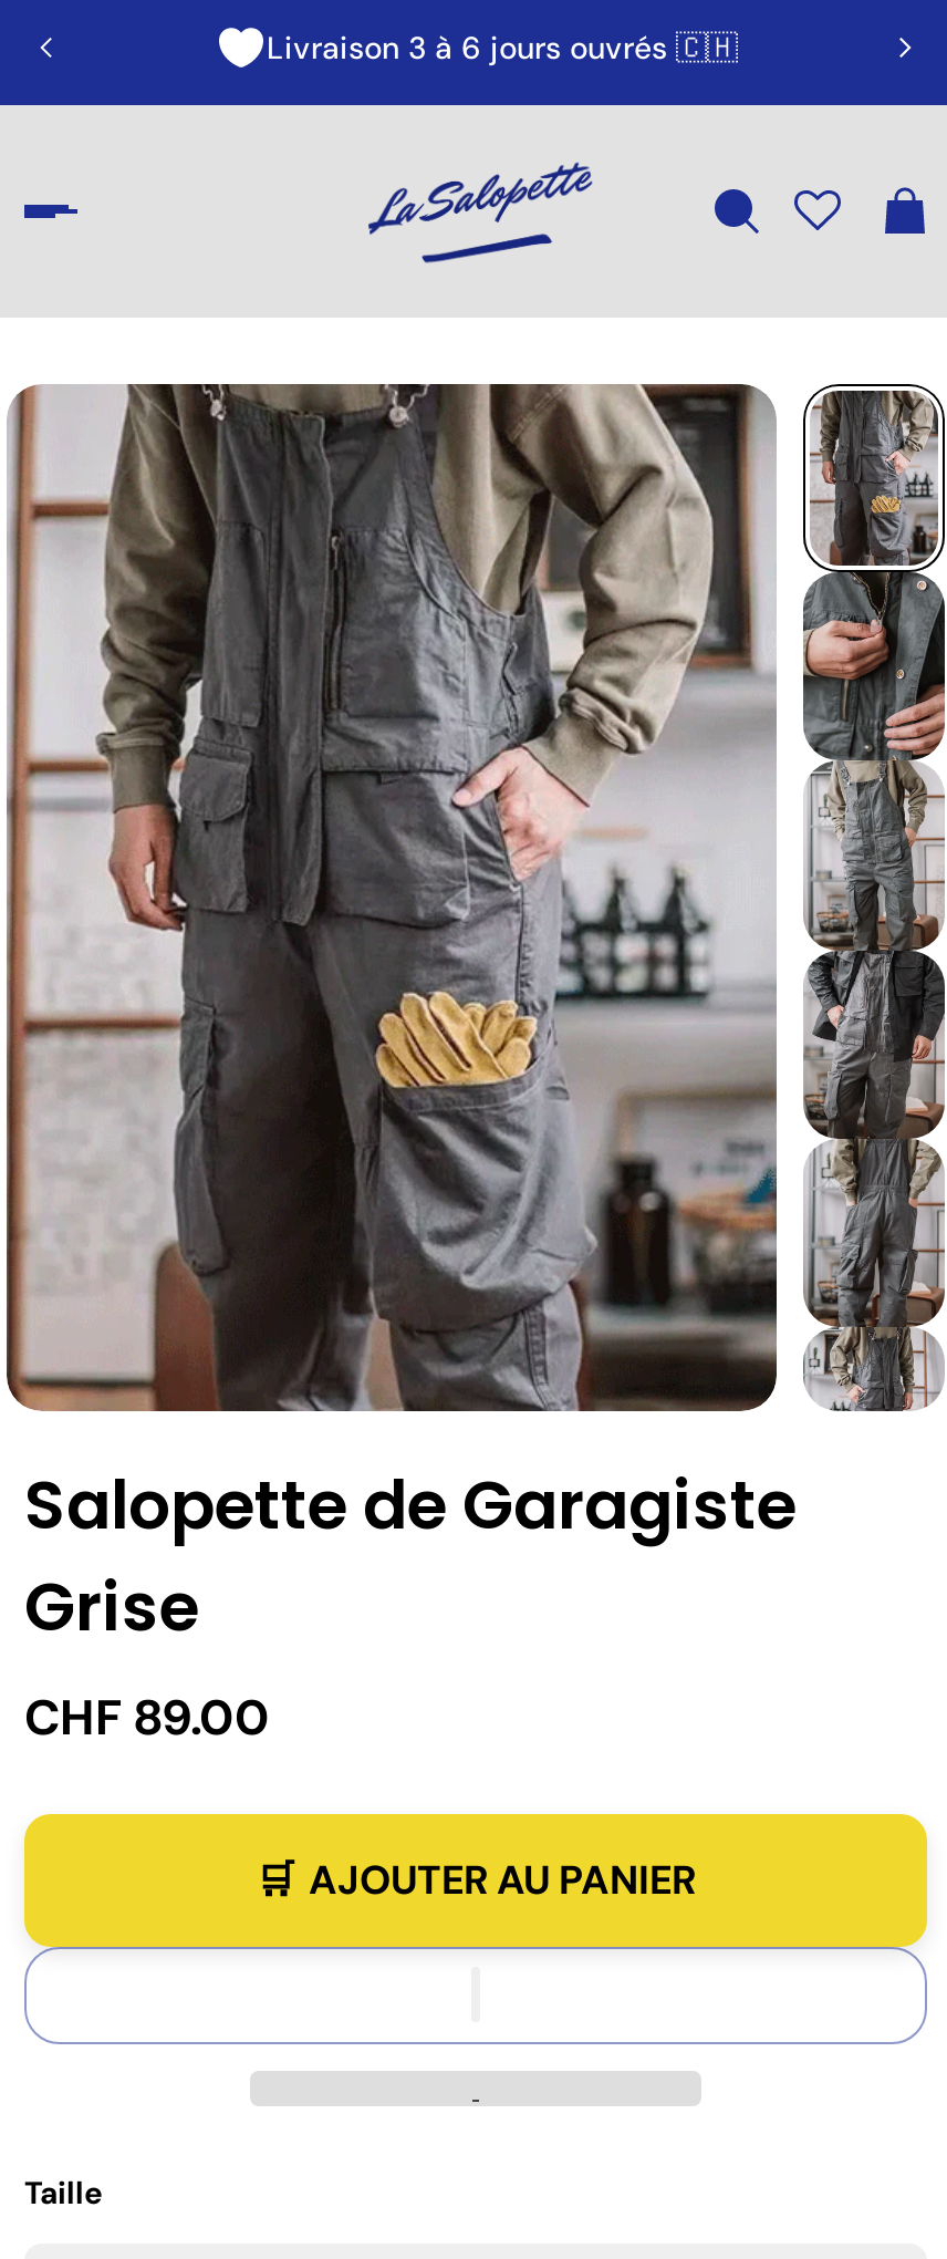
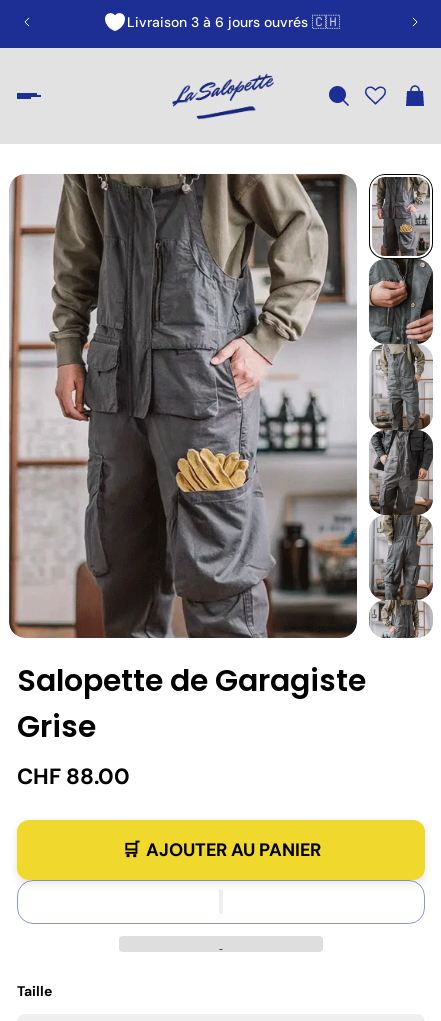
[24,1685,270,1749] CHF 89.00 -> [17,762,130,791] CHF 88.00

